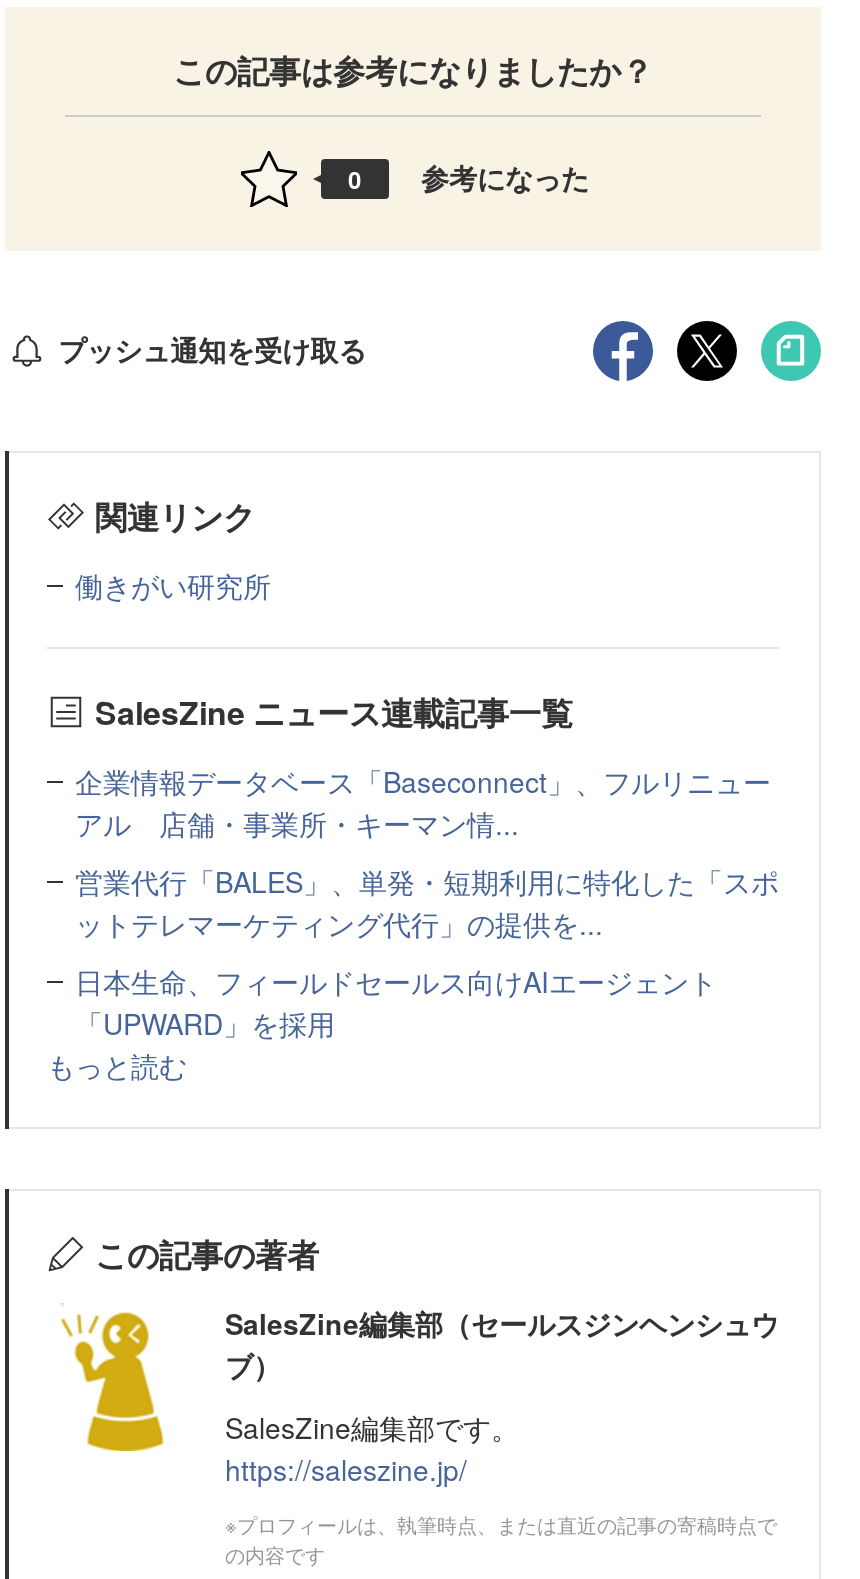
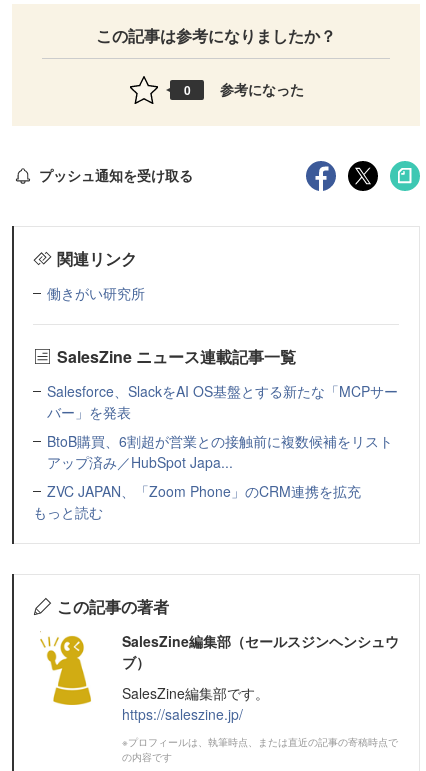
[75,761,779,1043] 企業情報データベース「Baseconnect」、フルリニュー | アル 店舗・事業所・キーマン情... | 営業代行「BALES」、単発・短期利用に特化した「スポ | ットテレマーケティング代行」の提供を... | 日本生命、フィールドセールス向けAIエージェント | 「UPWARD」を採用 -> [47,381,398,501] Salesforce、SlackをAI OS基盤とする新たな「MCPサー | バー」を発表 | BtoB購買、6割超が営業との接触前に複数候補をリスト | アップ済み／HubSpot Japa... | ZVC JAPAN、「Zoom Phone」のCRM連携を拡充

